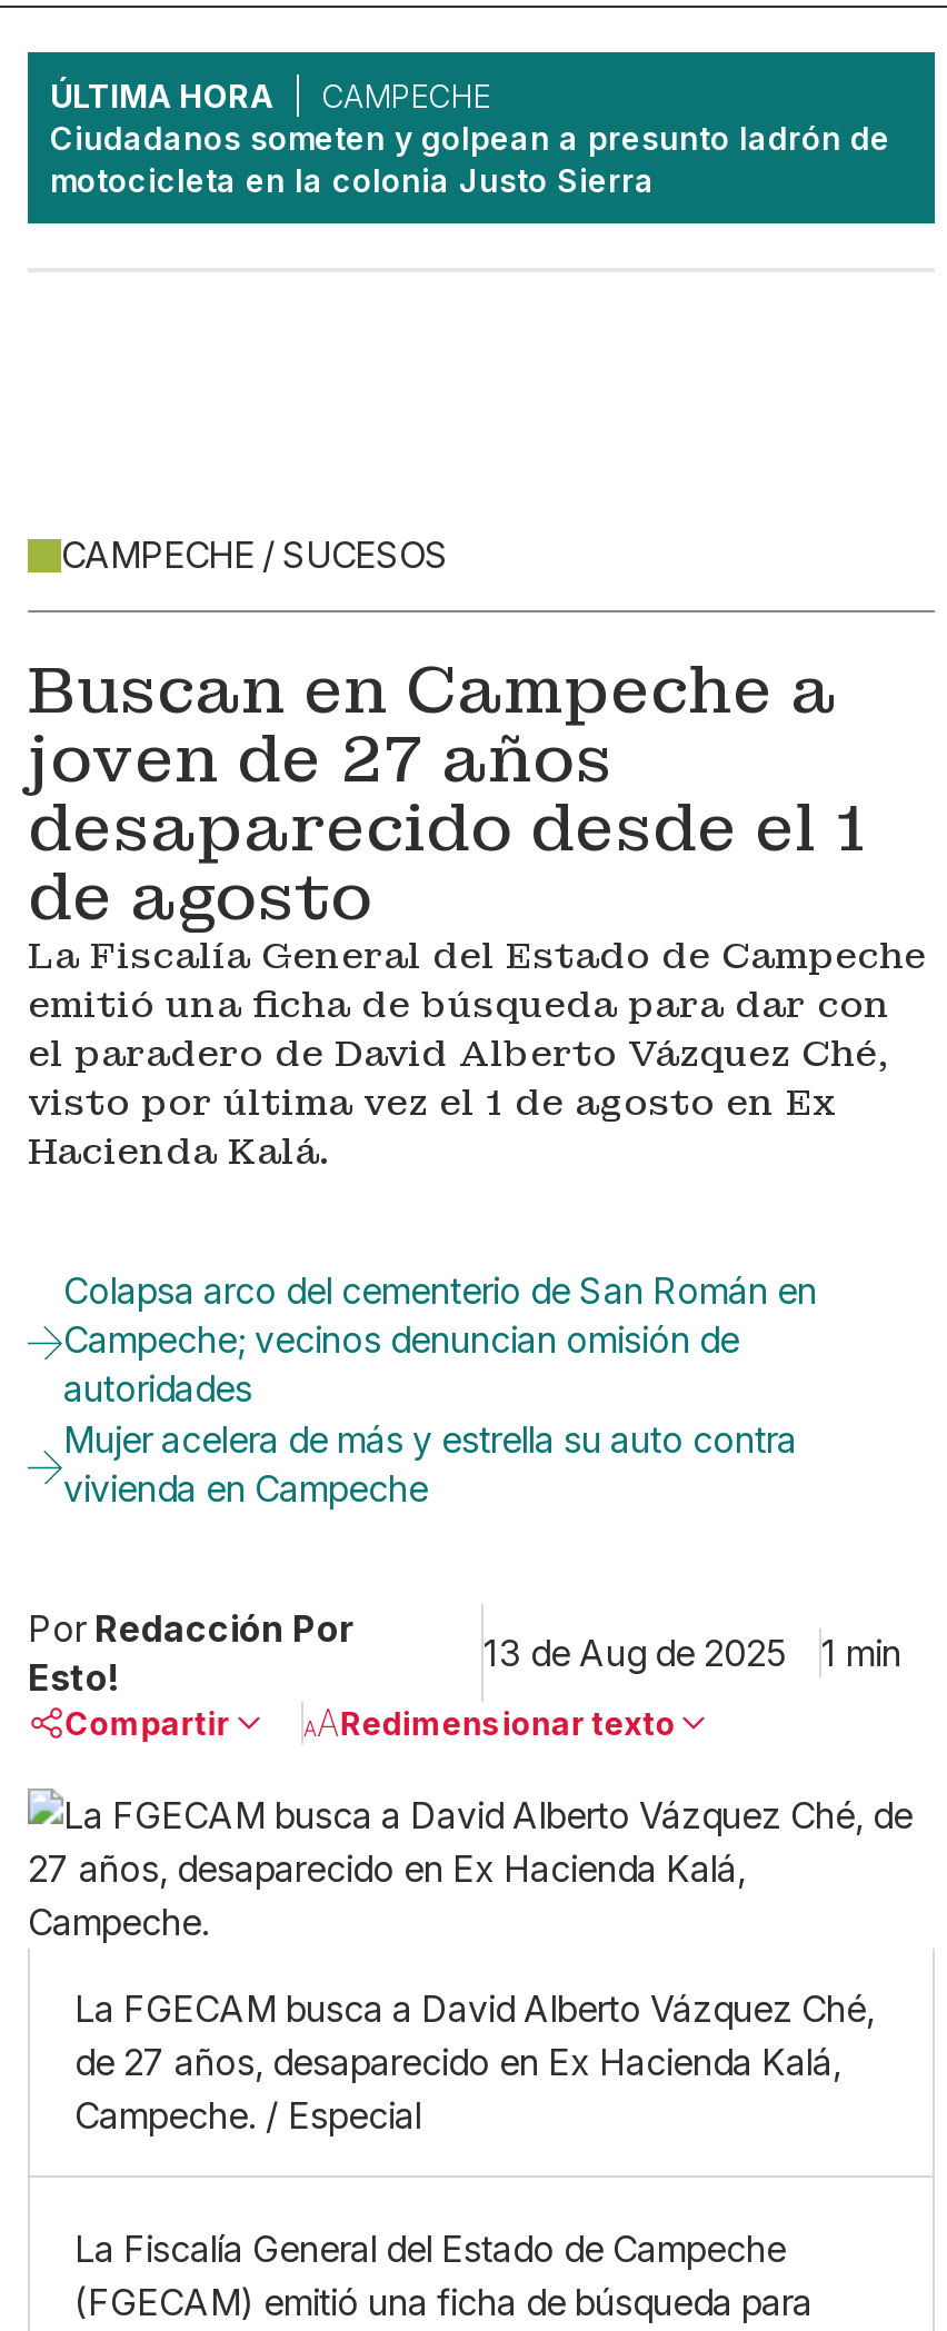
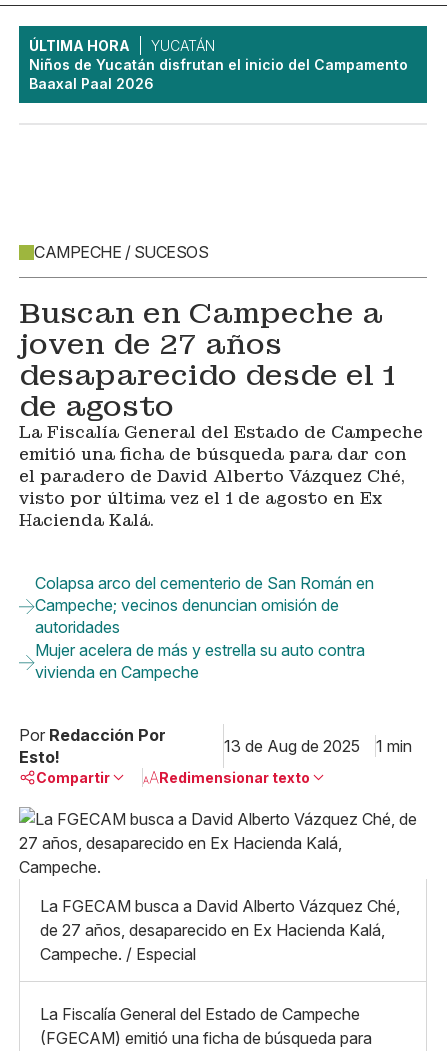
[50,77,890,199] CAMPECHE | Ciudadanos someten y golpean a presunto ladrón de | motocicleta en la colonia Justo Sierra -> [29,37,408,92] YUCATÁN | Niños de Yucatán disfrutan el inicio del Campamento | Baaxal Paal 2026

